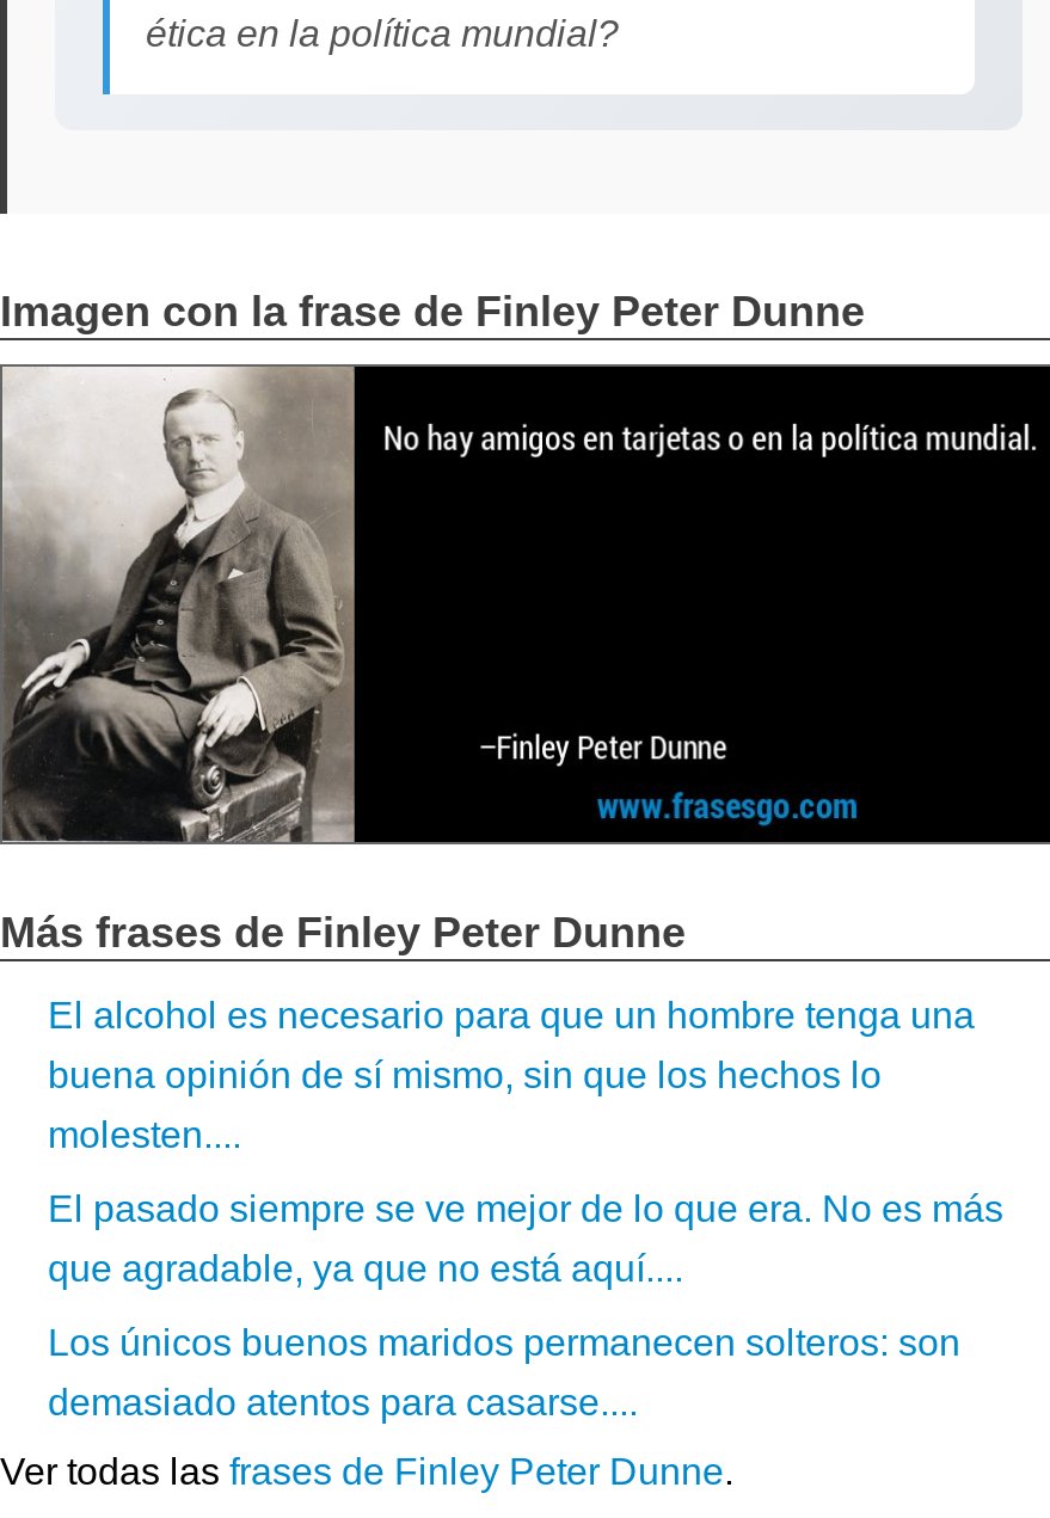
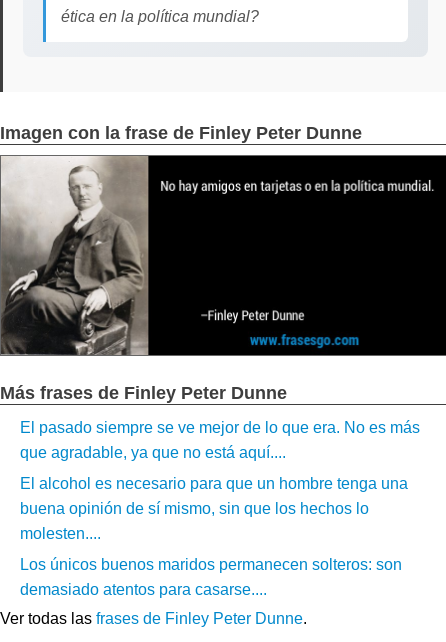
moved [48,995,975,1155] -> [20,475,408,542]: El alcohol es necesario para que un hombre tenga una | buena opinión de sí mismo, sin que los hechos lo | molesten....
moved [48,1189,1003,1289] -> [20,419,420,461]: El pasado siempre se ve mejor de lo que era. No es más | que agradable, ya que no está aquí....

